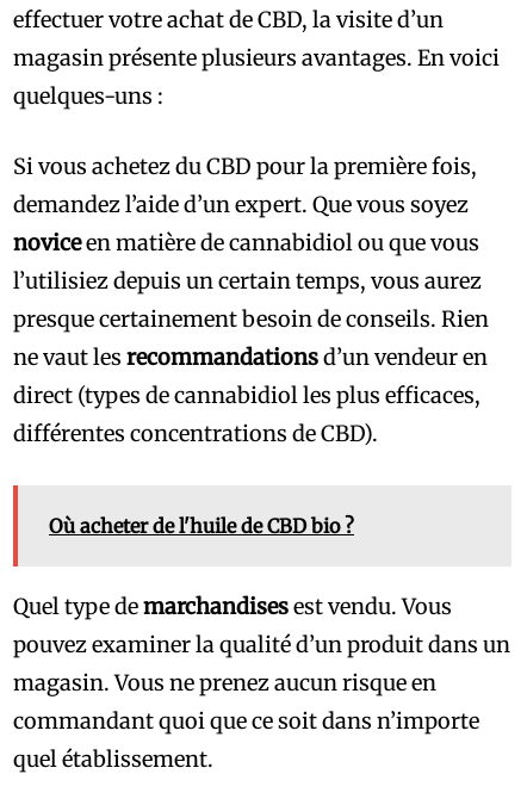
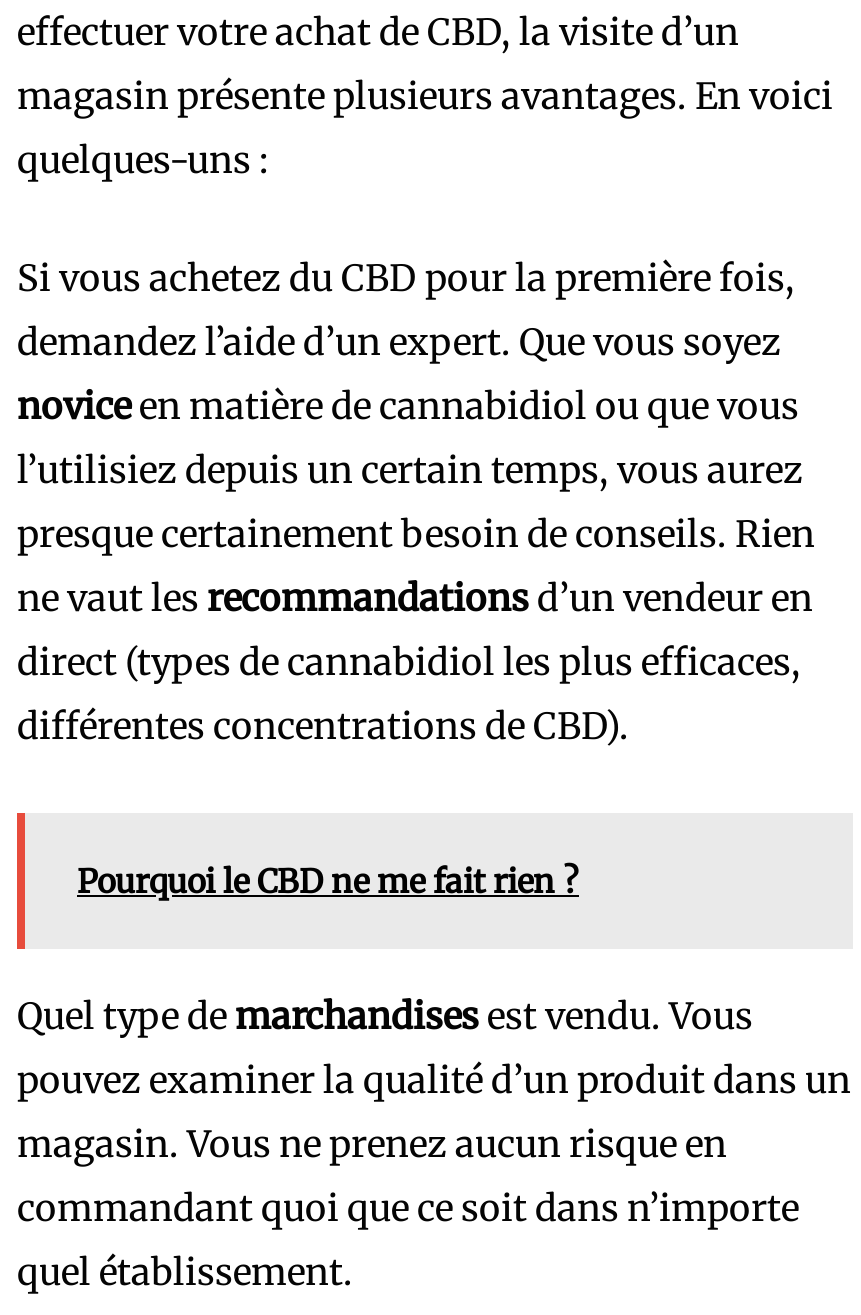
[49,514,354,538] Où acheter de l'huile de CBD bio ? -> [77,861,579,901] Pourquoi le CBD ne me fait rien ?

